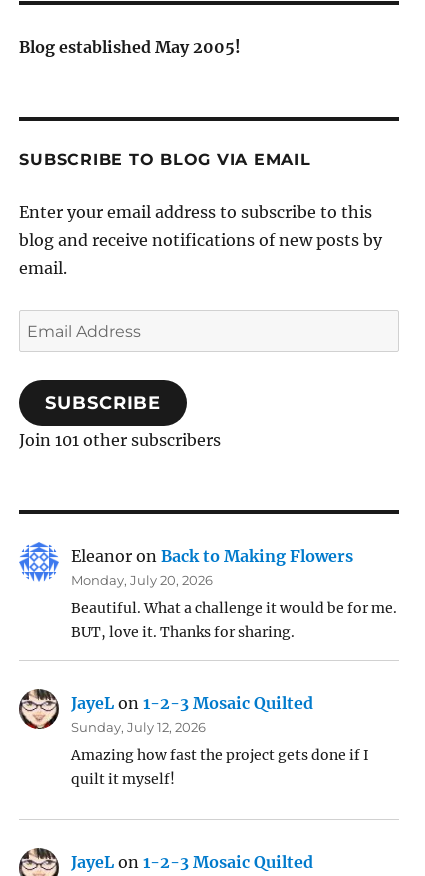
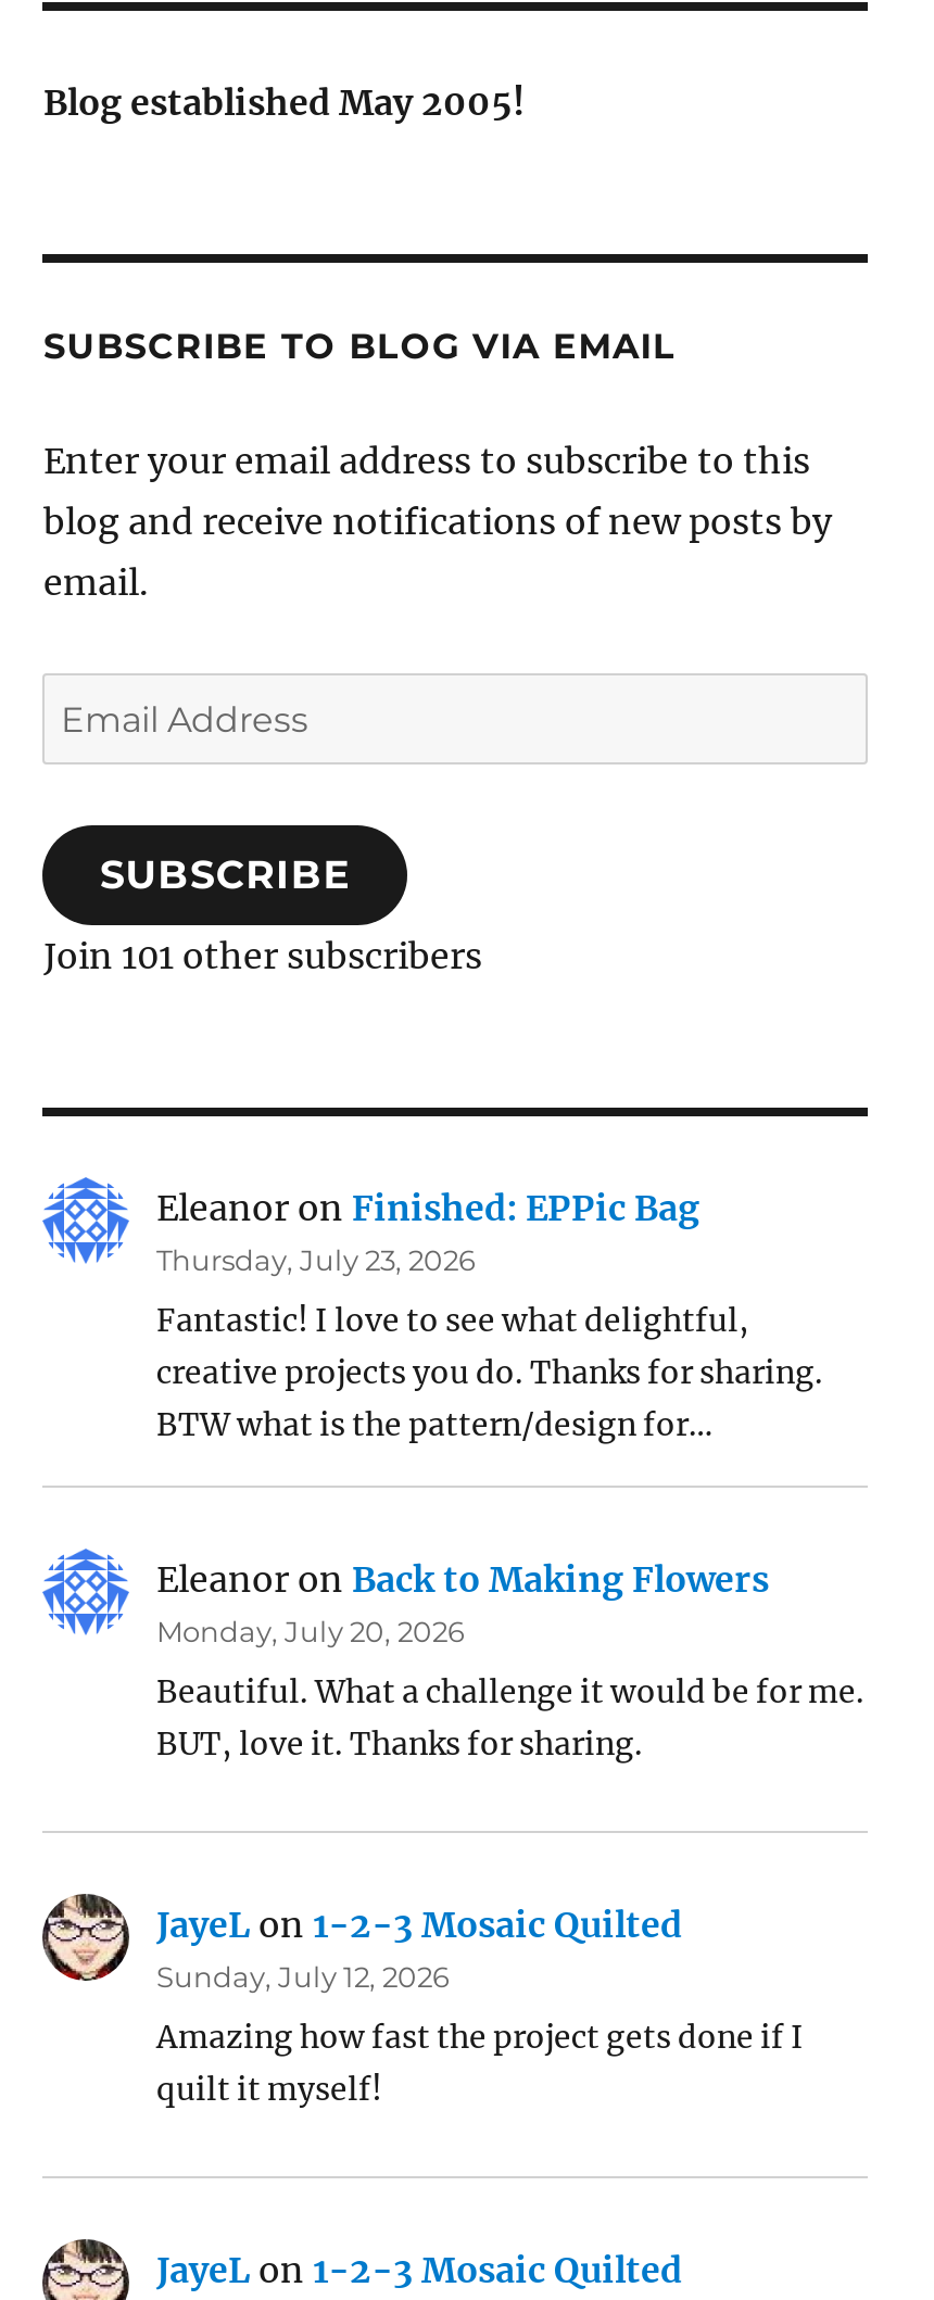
none -> [156,1186,823,1445] Eleanor on Finished: EPPic Bag | Thursday, July 23, 2026 | Fantastic! I love to see what delightful, | creative projects you do. Thanks for sharing. | BTW what is the pattern/design for…

